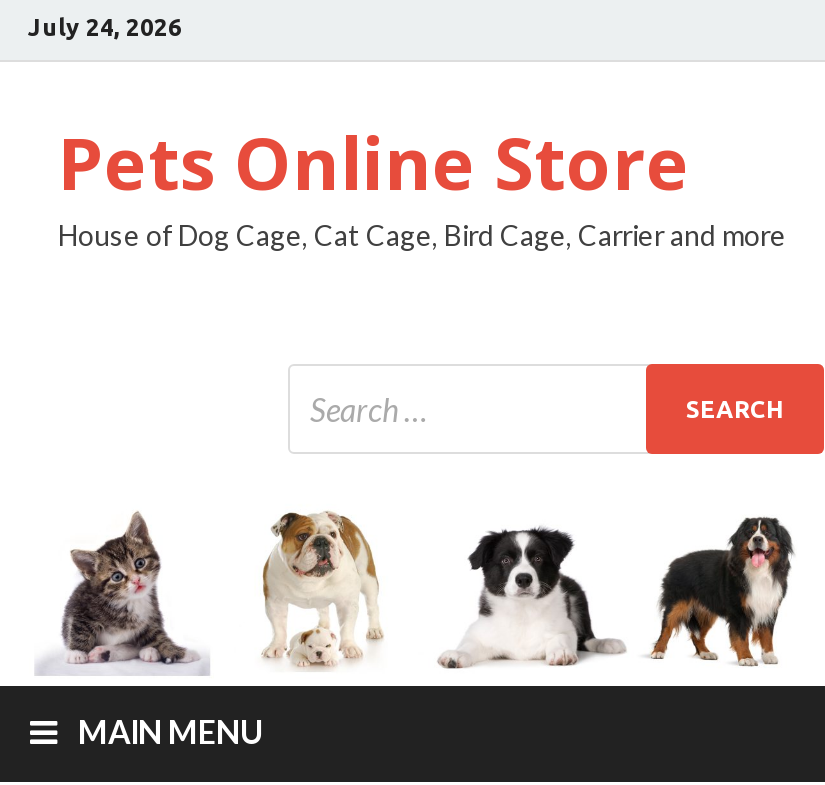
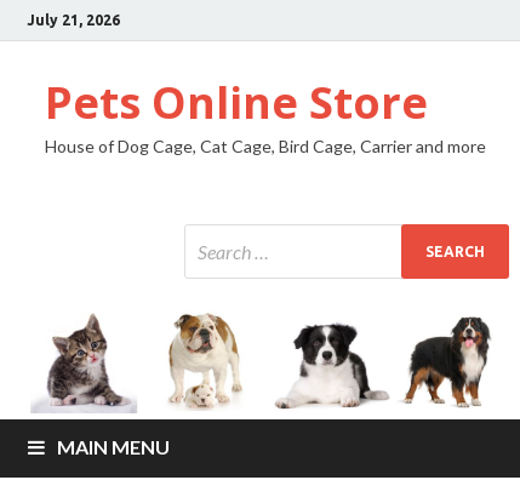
[28,13,182,39] July 24, 2026 -> [27,12,120,27] July 21, 2026

